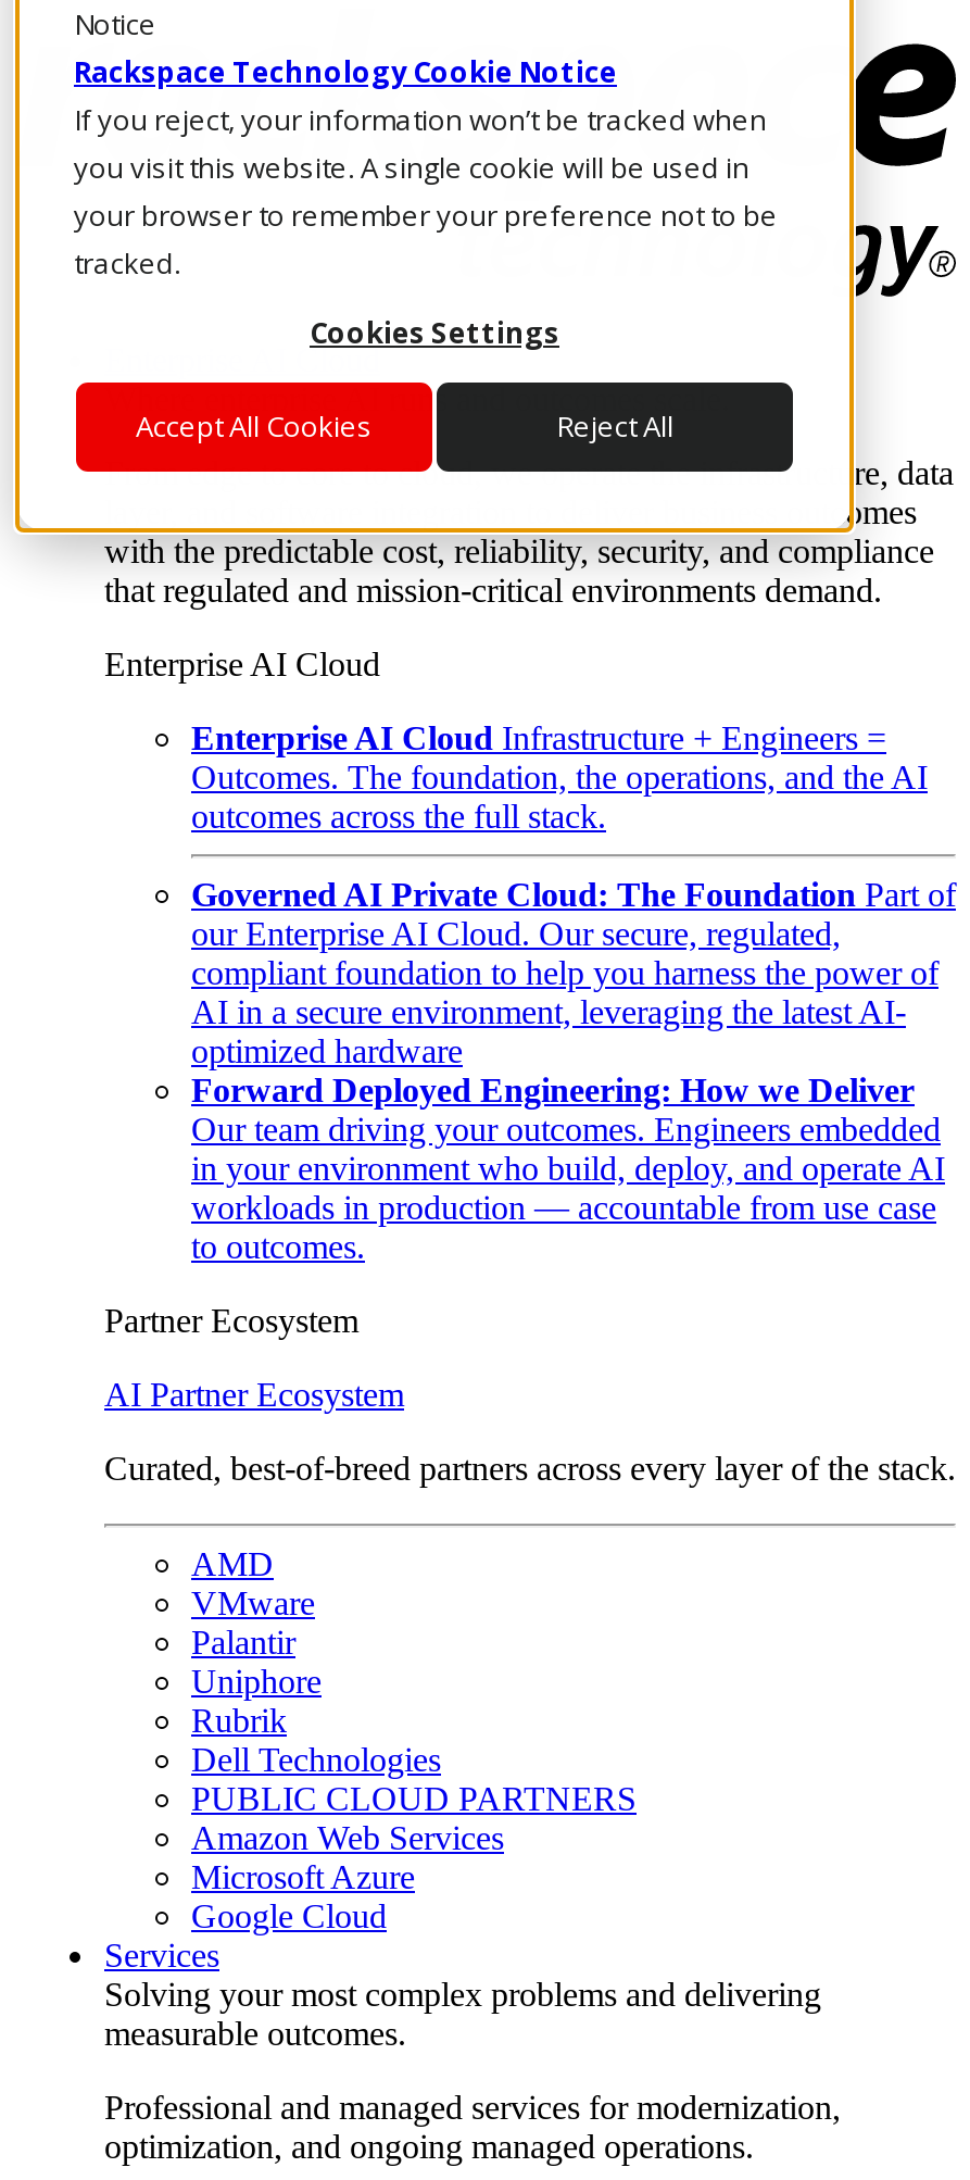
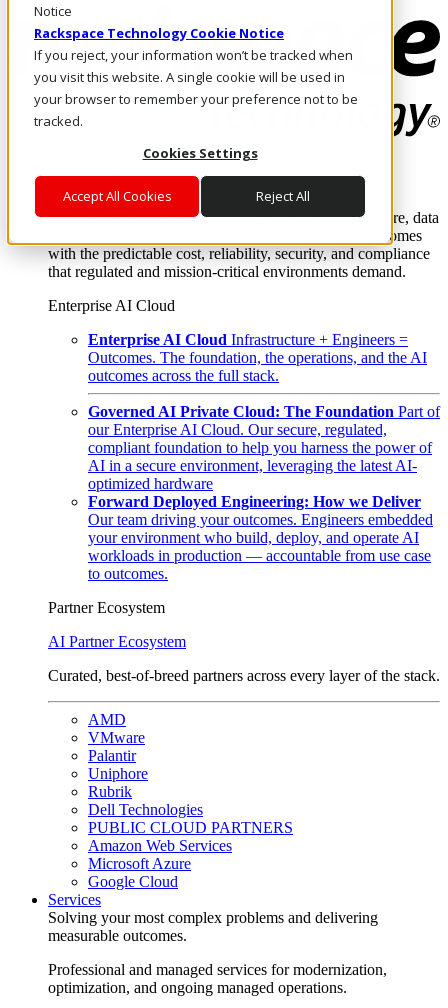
[191,1150,945,1187] in your environment who build, deploy, and operate AI -> [88,529,419,546] your environment who build, deploy, and operate AI

